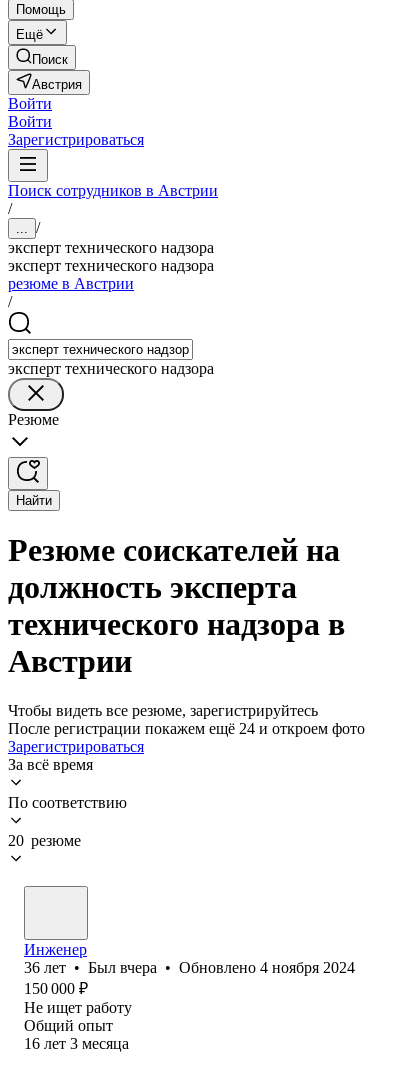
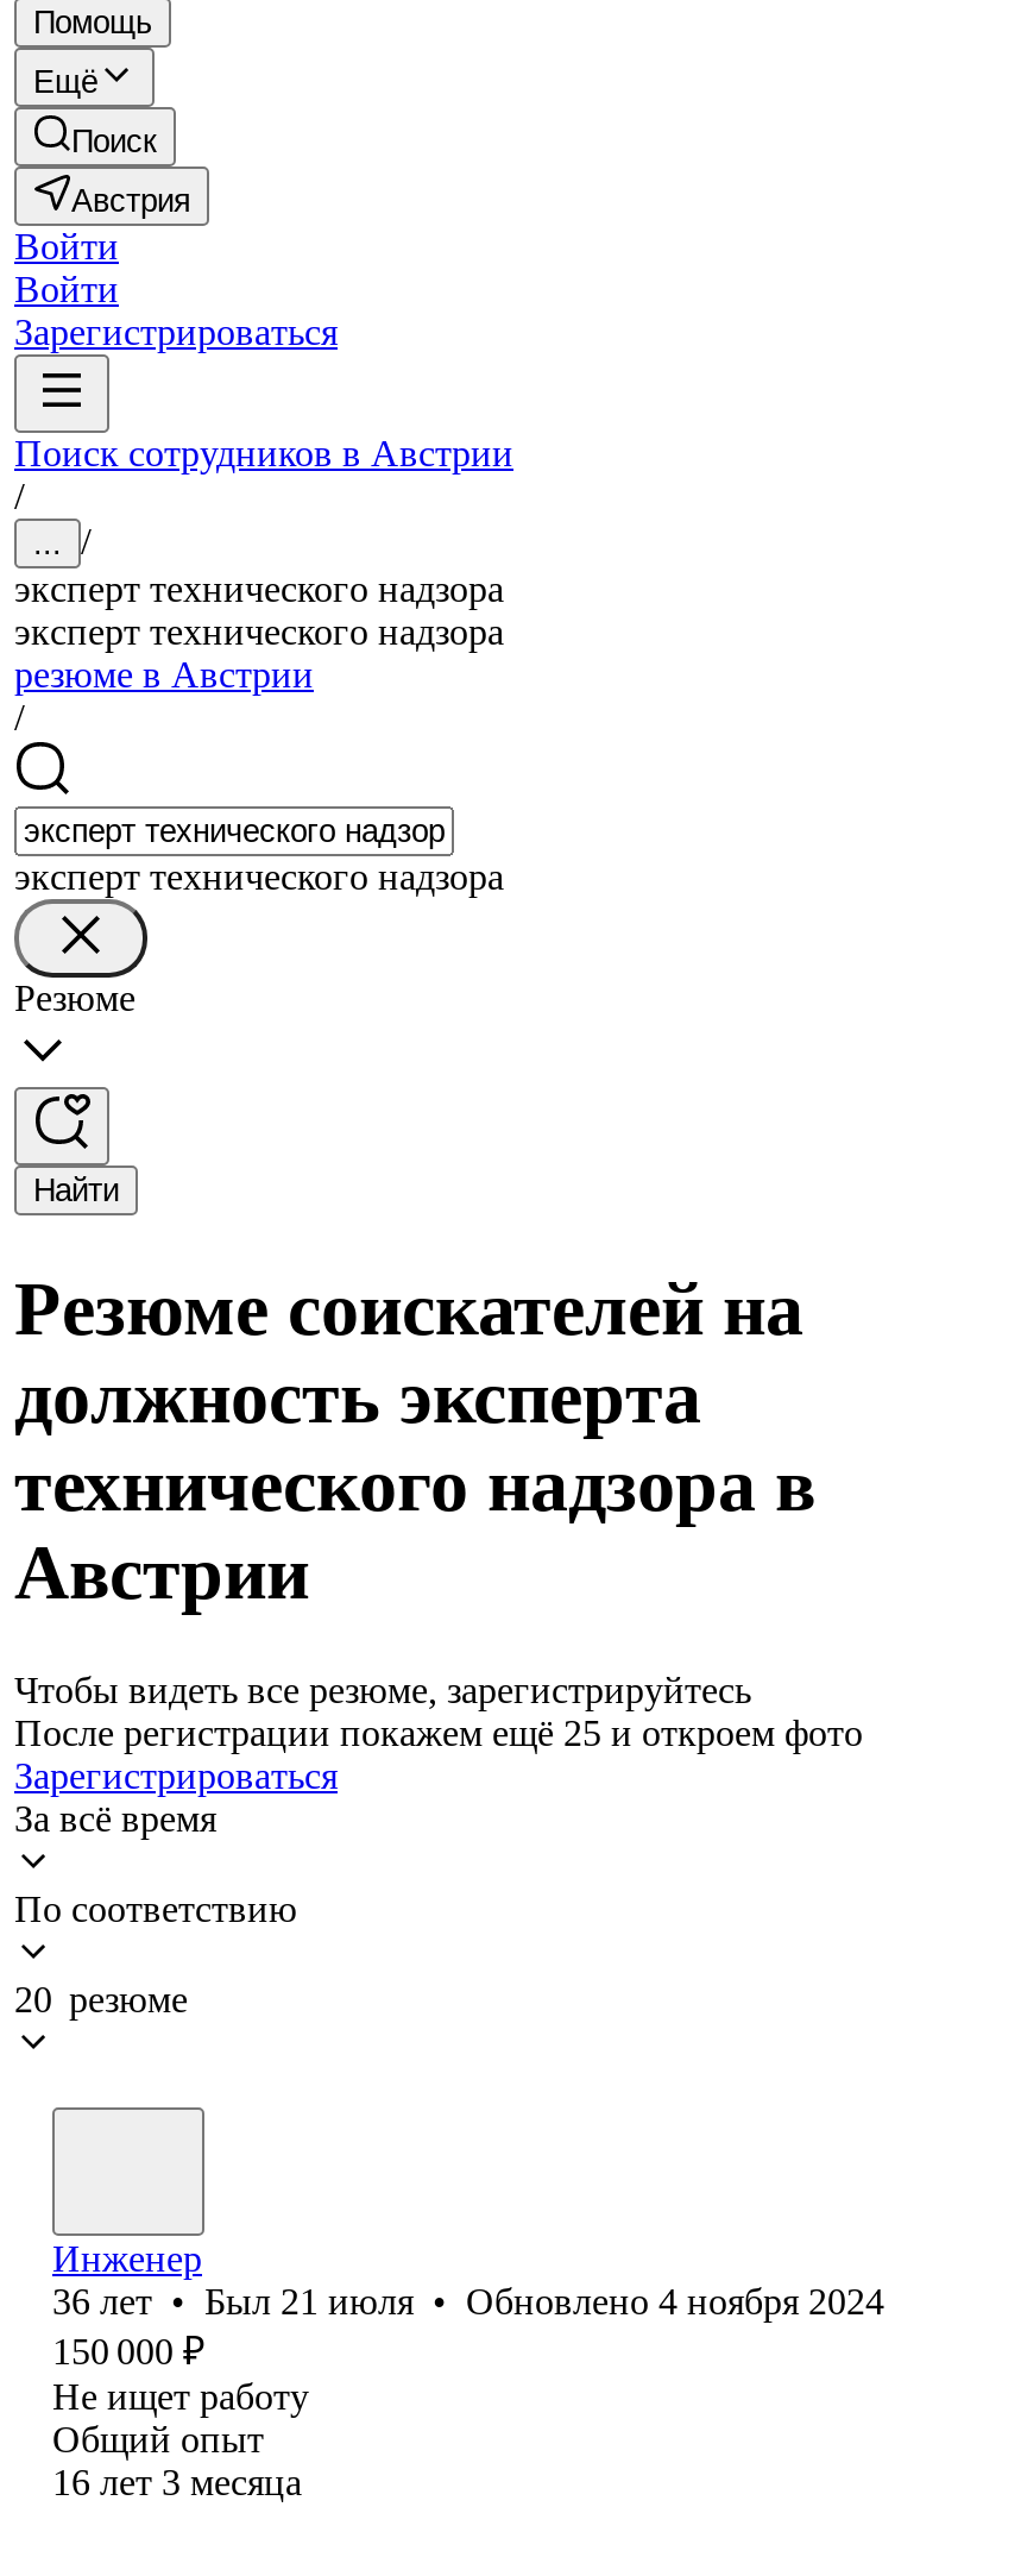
[8,720,365,737] После регистрации покажем ещё 24 и откроем фото -> [14,1712,863,1753] После регистрации покажем ещё 25 и откроем фото
[24,959,355,976] 36 лет • Был вчера • Обновлено 4 ноября 2024 -> [52,2281,884,2321] 36 лет • Был 21 июля • Обновлено 4 ноября 2024

